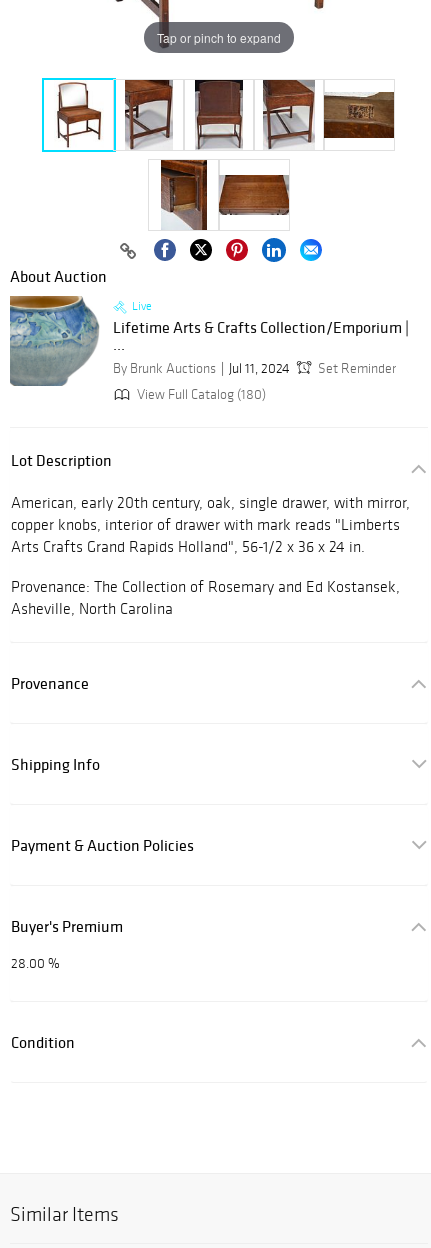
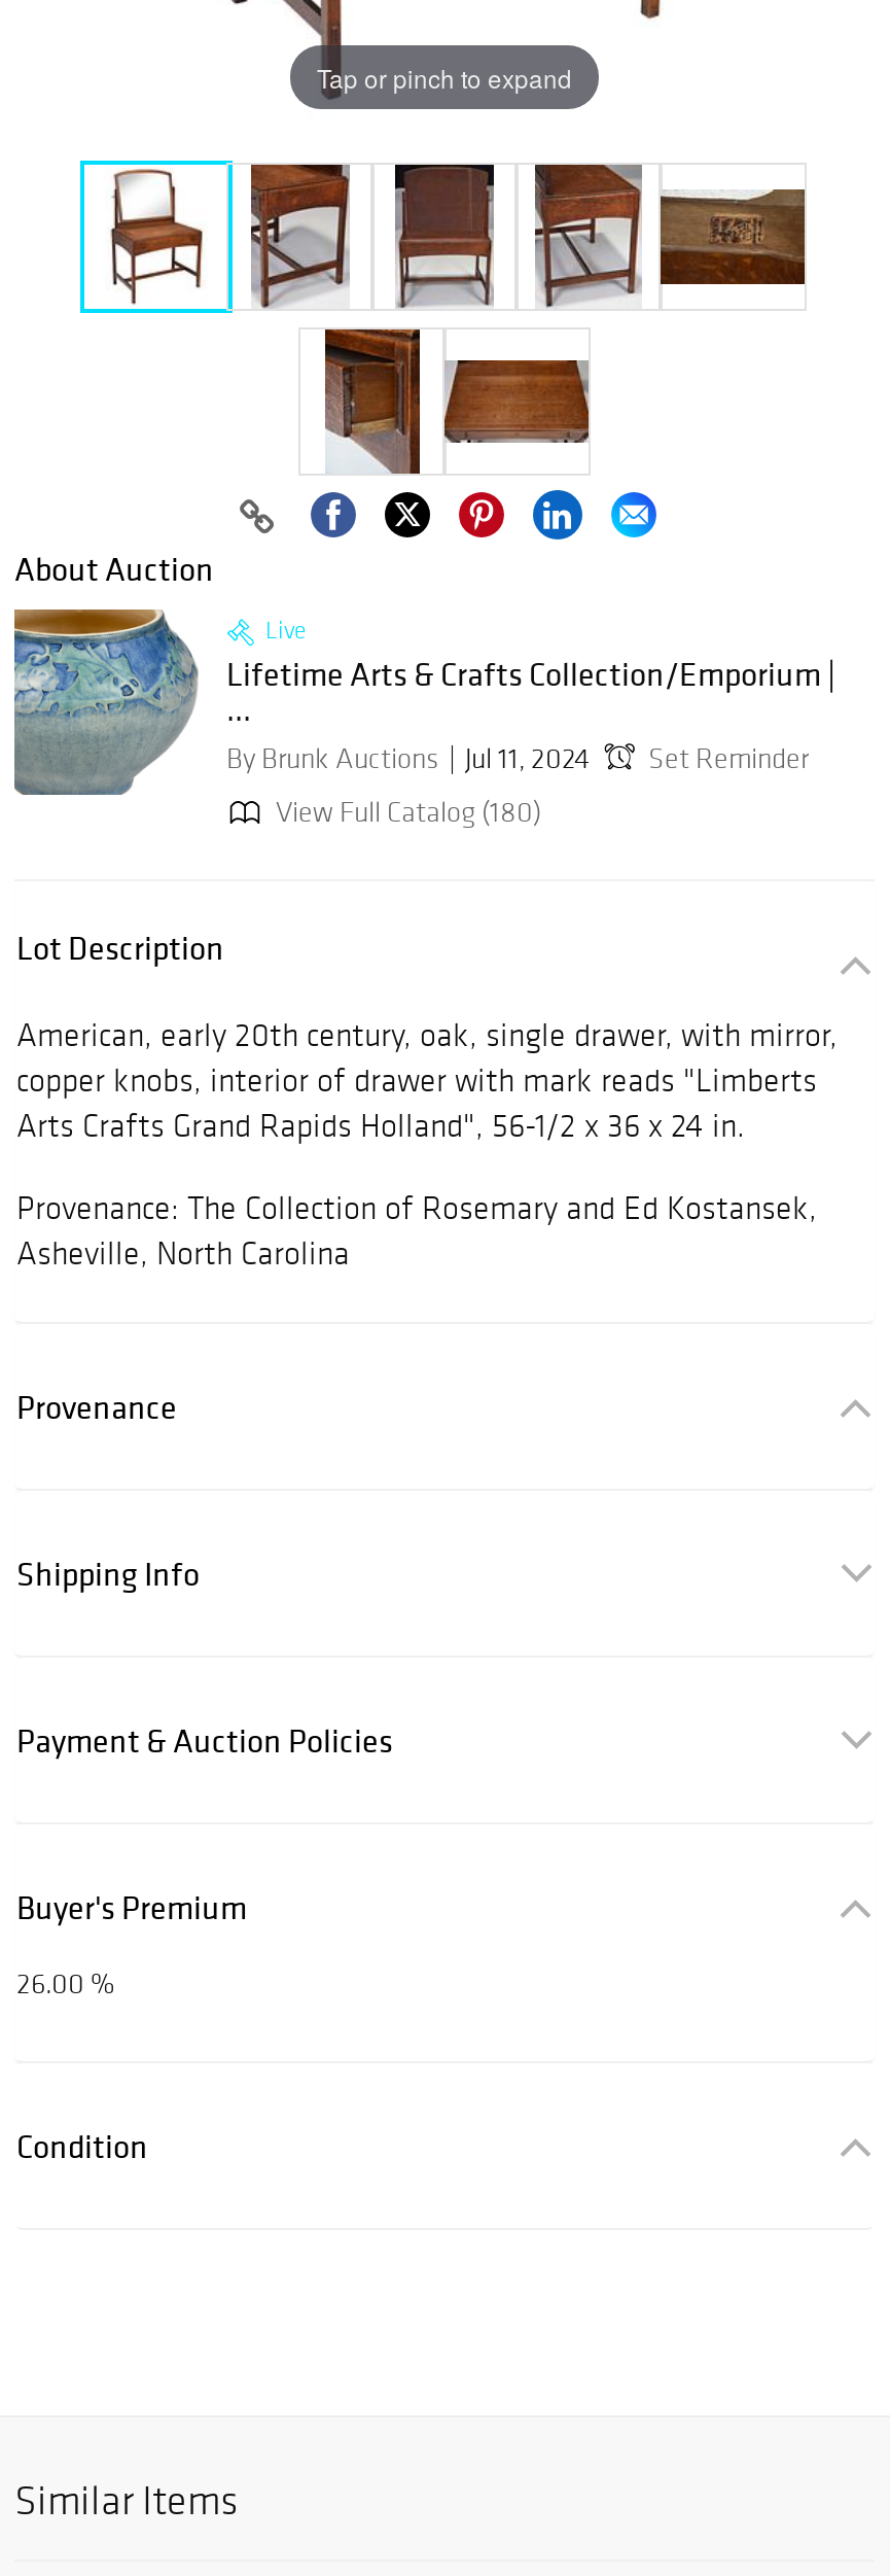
[11,955,60,972] 28.00 % -> [16,1967,115,2002] 26.00 %

